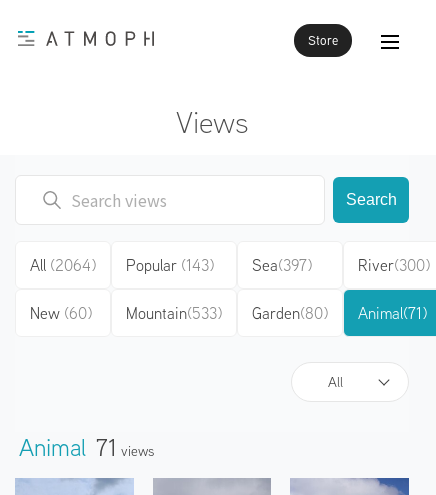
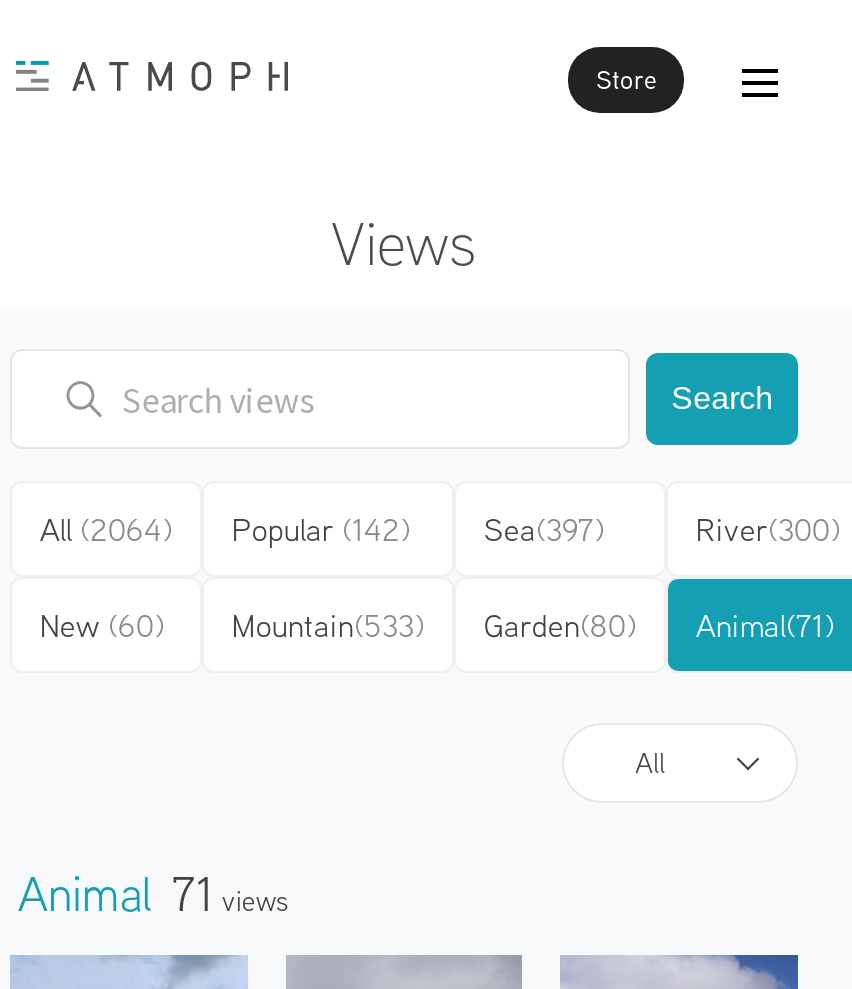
[30,255,312,275] All (2064) Popular (143) Sea(397) -> [40,509,604,549] All (2064) Popular (142) Sea(397)

